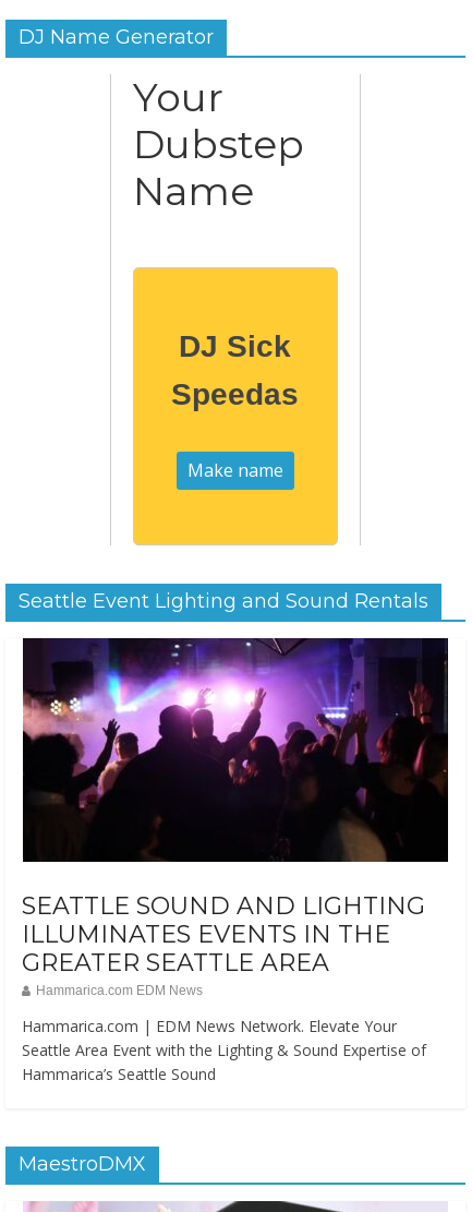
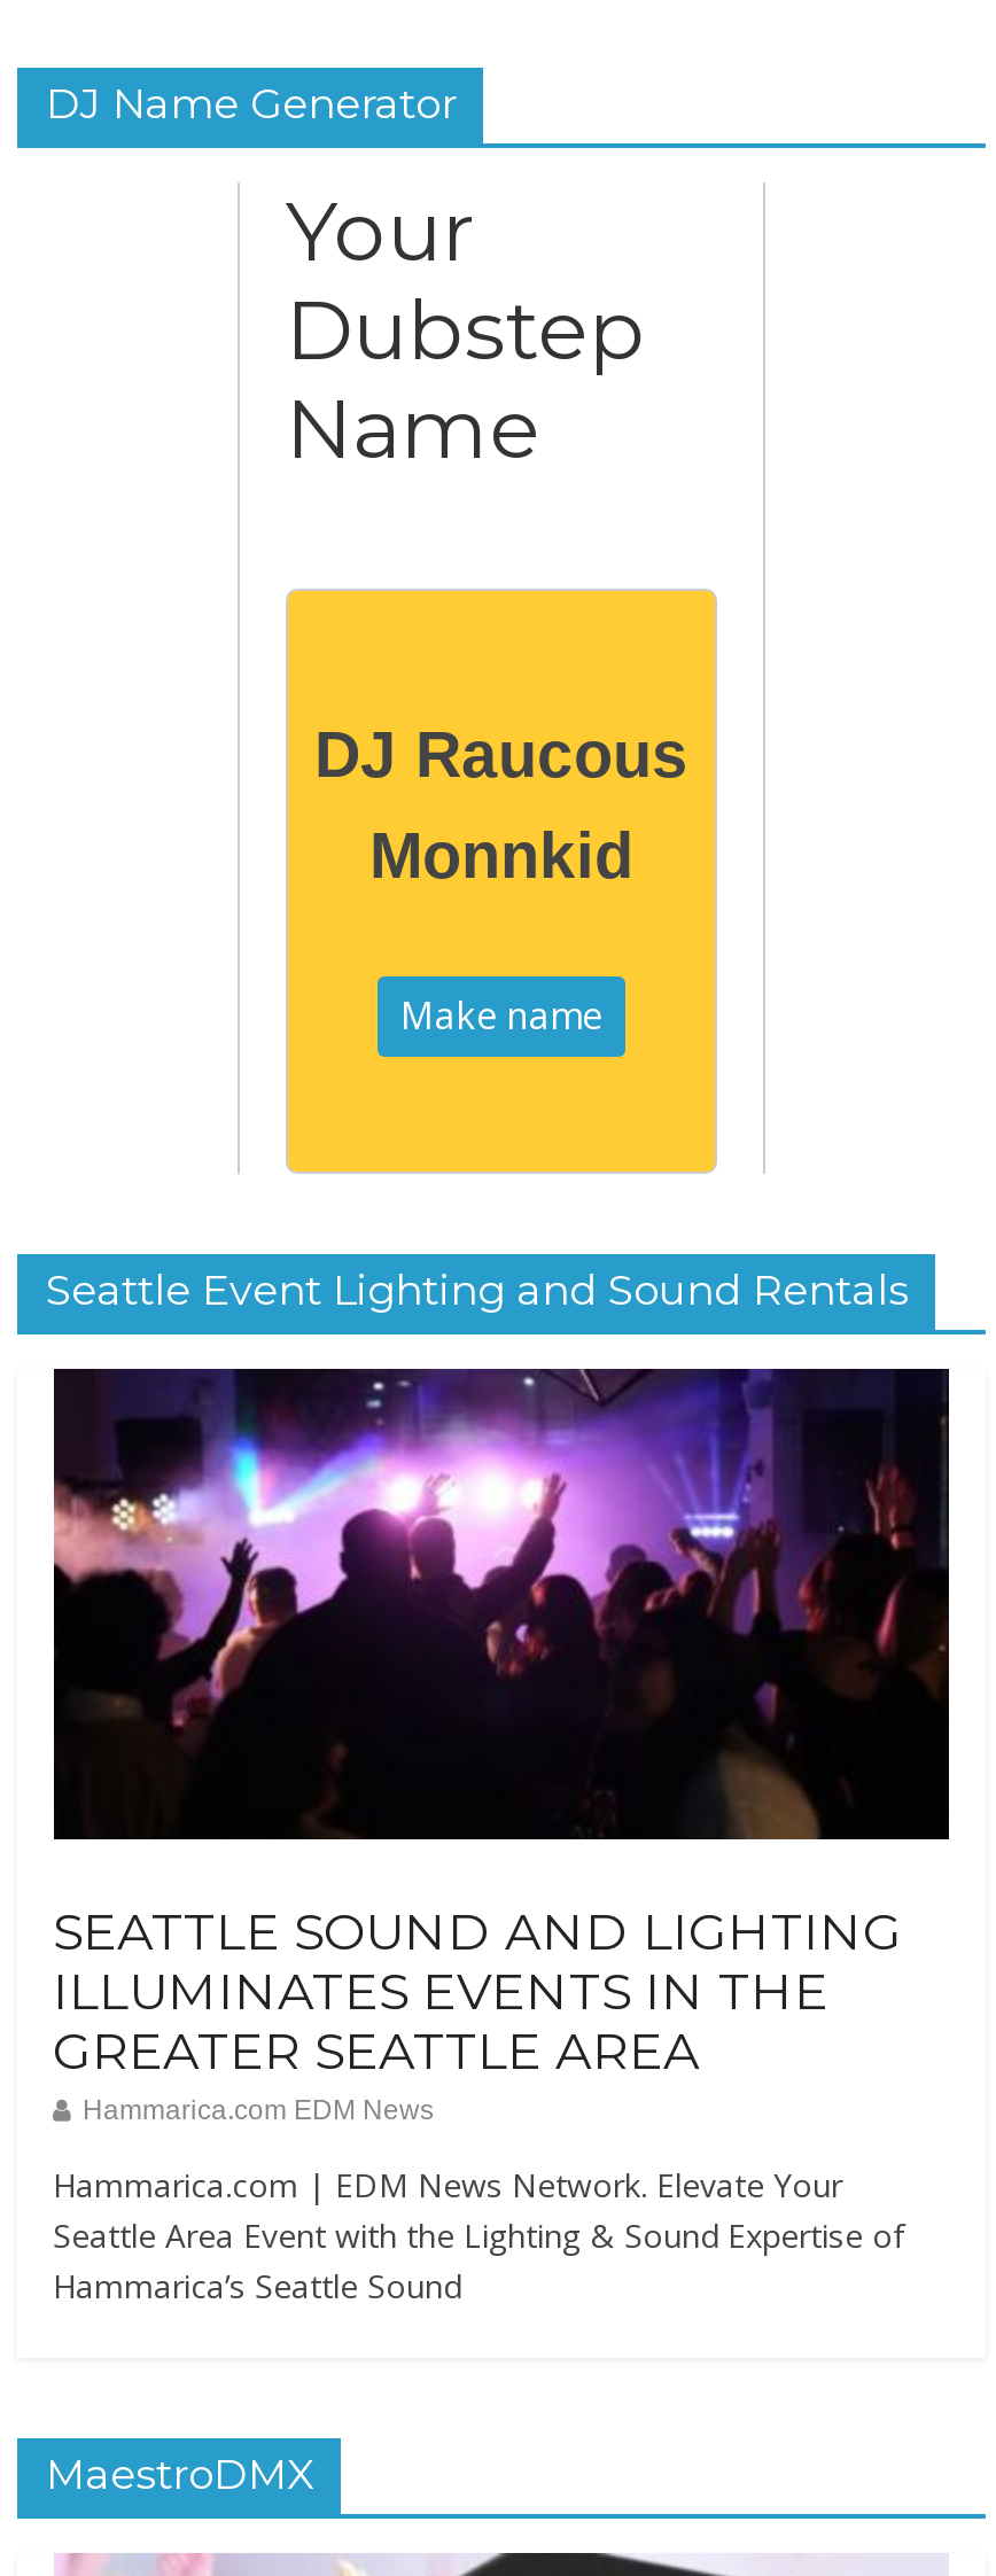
[172,330,299,412] DJ Sick | Speedas -> [314,720,688,892] DJ Raucous | Monnkid

